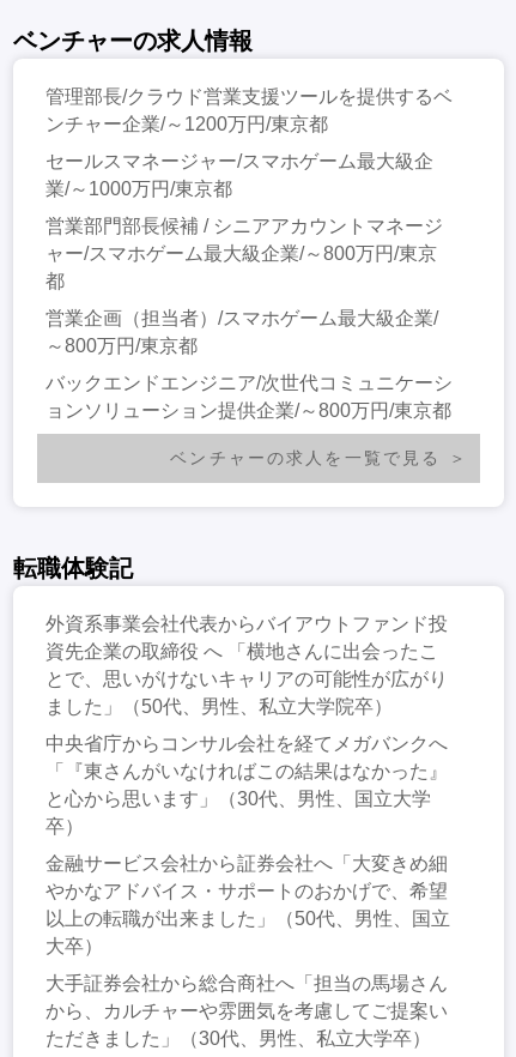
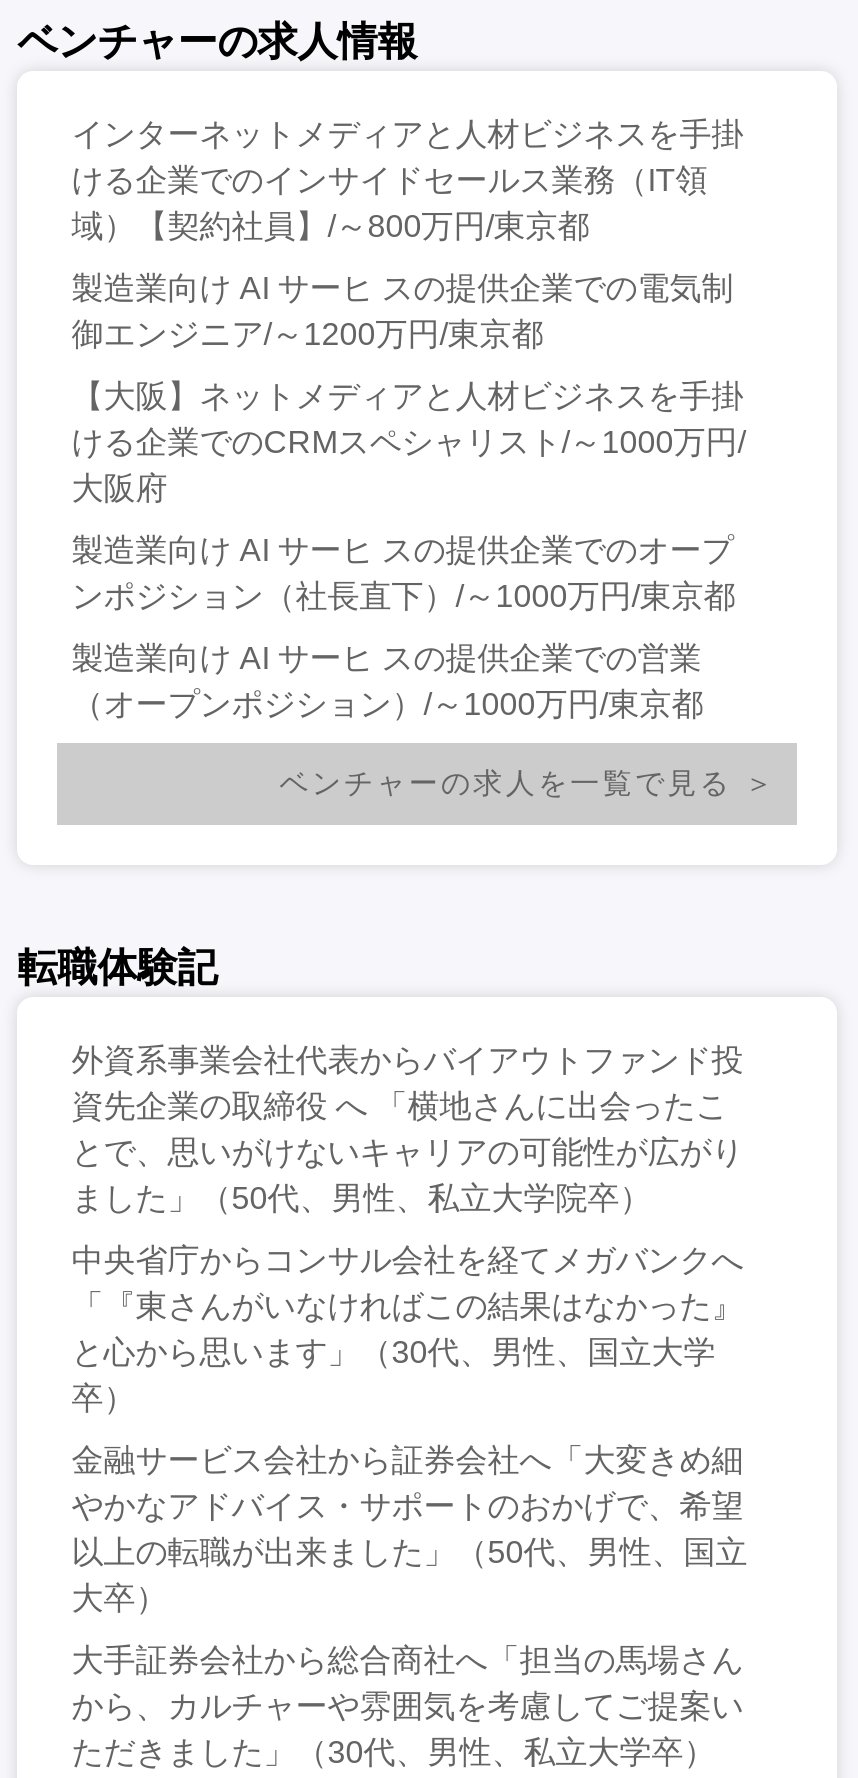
[46,86,453,134] 管理部長/クラウド営業支援ツールを提供するベ | ンチャー企業/～1200万円/東京都 -> [71,117,743,243] インターネットメディアと人材ビジネスを手掛 | ける企業でのインサイドセールス業務（IT領 | 域）【契約社員】/～800万円/東京都
[46,151,434,199] セールスマネージャー/スマホゲーム最大級企 | 業/～1000万円/東京都 -> [71,271,733,351] 製造業向け AI サーヒ スの提供企業での電気制 | 御エンジニア/～1200万円/東京都
[46,215,443,291] 営業部門部長候補 / シニアアカウントマネージ | ャー/スマホゲーム最大級企業/～800万円/東京 | 都 -> [71,379,745,505] 【大阪】ネットメディアと人材ビジネスを手掛 | ける企業でのCRMスペシャリスト/～1000万円/ | 大阪府
[46,308,438,356] 営業企画（担当者）/スマホゲーム最大級企業/ | ～800万円/東京都 -> [71,533,735,613] 製造業向け AI サーヒ スの提供企業でのオープ | ンポジション（社長直下）/～1000万円/東京都
[46,372,453,420] バックエンドエンジニア/次世代コミュニケーシ | ョンソリューション提供企業/～800万円/東京都 -> [71,641,703,721] 製造業向け AI サーヒ スの提供企業での営業 | （オープンポジション）/～1000万円/東京都

